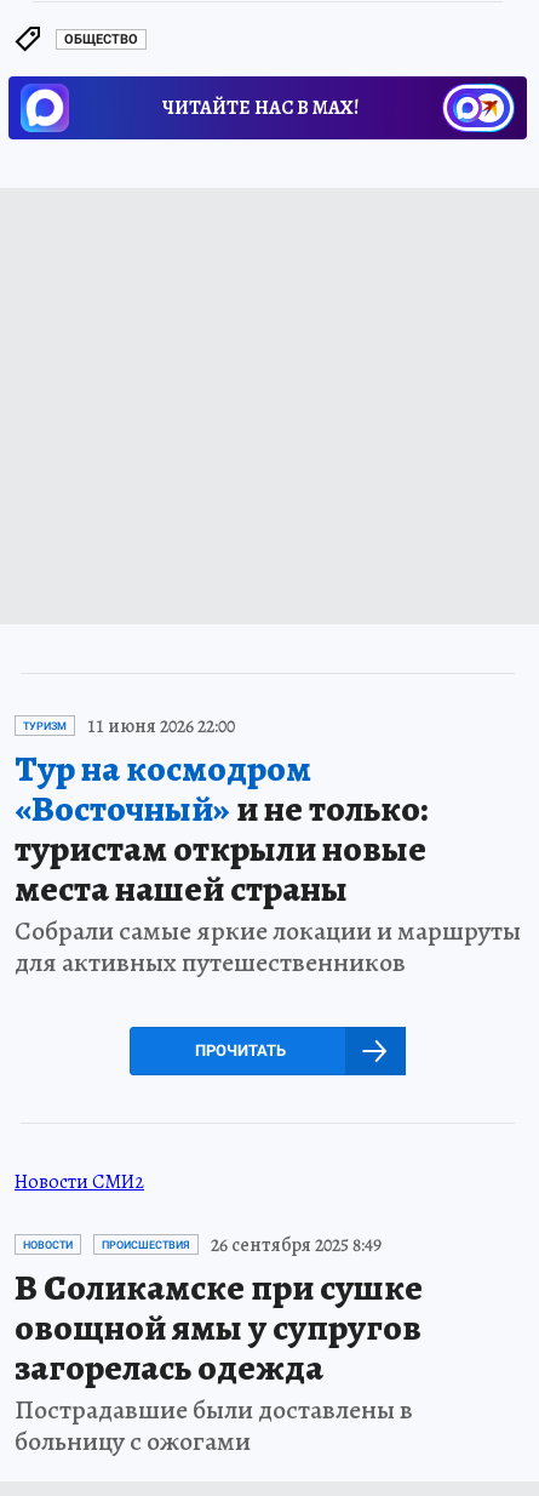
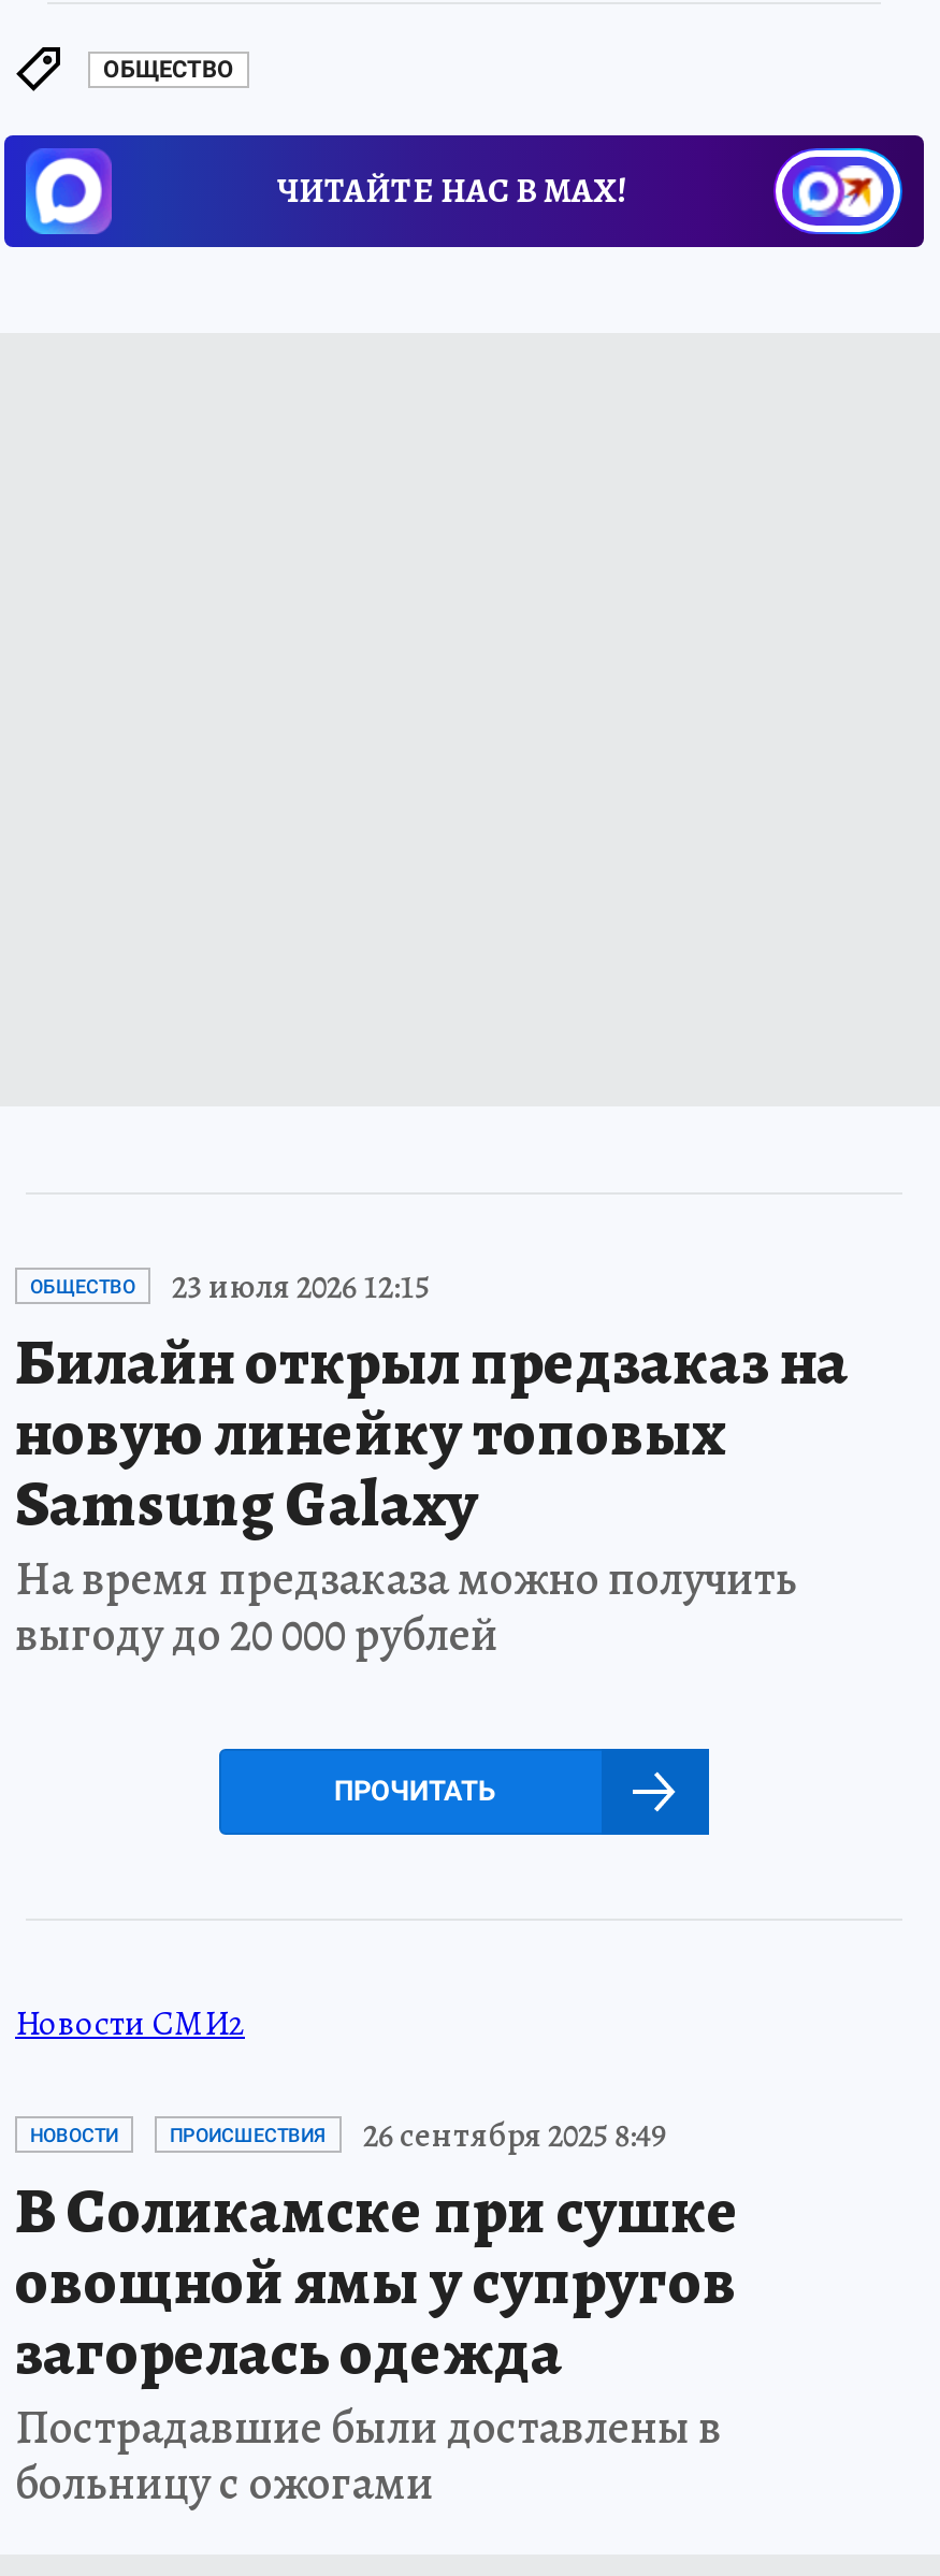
[15,712,521,980] ТУРИЗМ | 11 июня 2026 22:00 | Тур на космодром | «Восточный»и не только: | туристам открыли новые | места нашей страны | Собрали самые яркие локации и маршруты | для активных путешественников -> [15,1263,849,1667] ОБЩЕСТВО | 23 июля 2026 12:15 | Билайн открыл предзаказ на | новую линейку топовых | Samsung Galaxy | На время предзаказа можно получить | выгоду до 20 000 рублей

